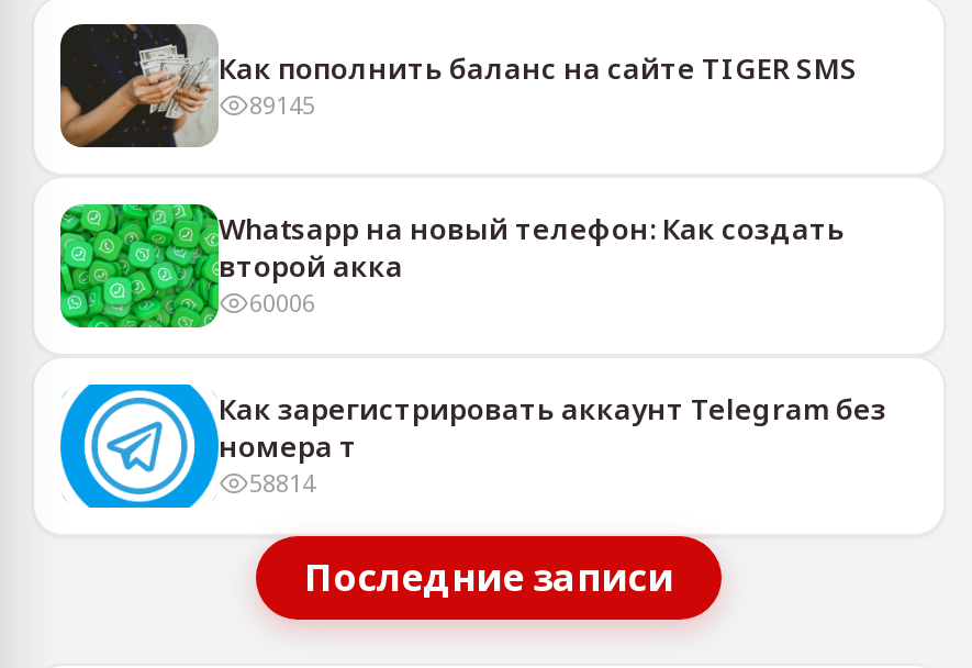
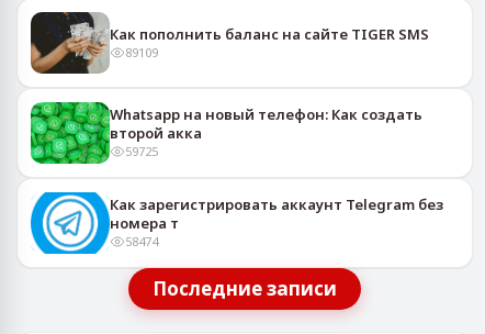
[249,87,315,120] 89145 -> [125,44,158,60] 89109
[249,286,315,319] 60006 -> [125,143,158,160] 59725
[249,466,315,499] 58814 -> [125,233,158,250] 58474

